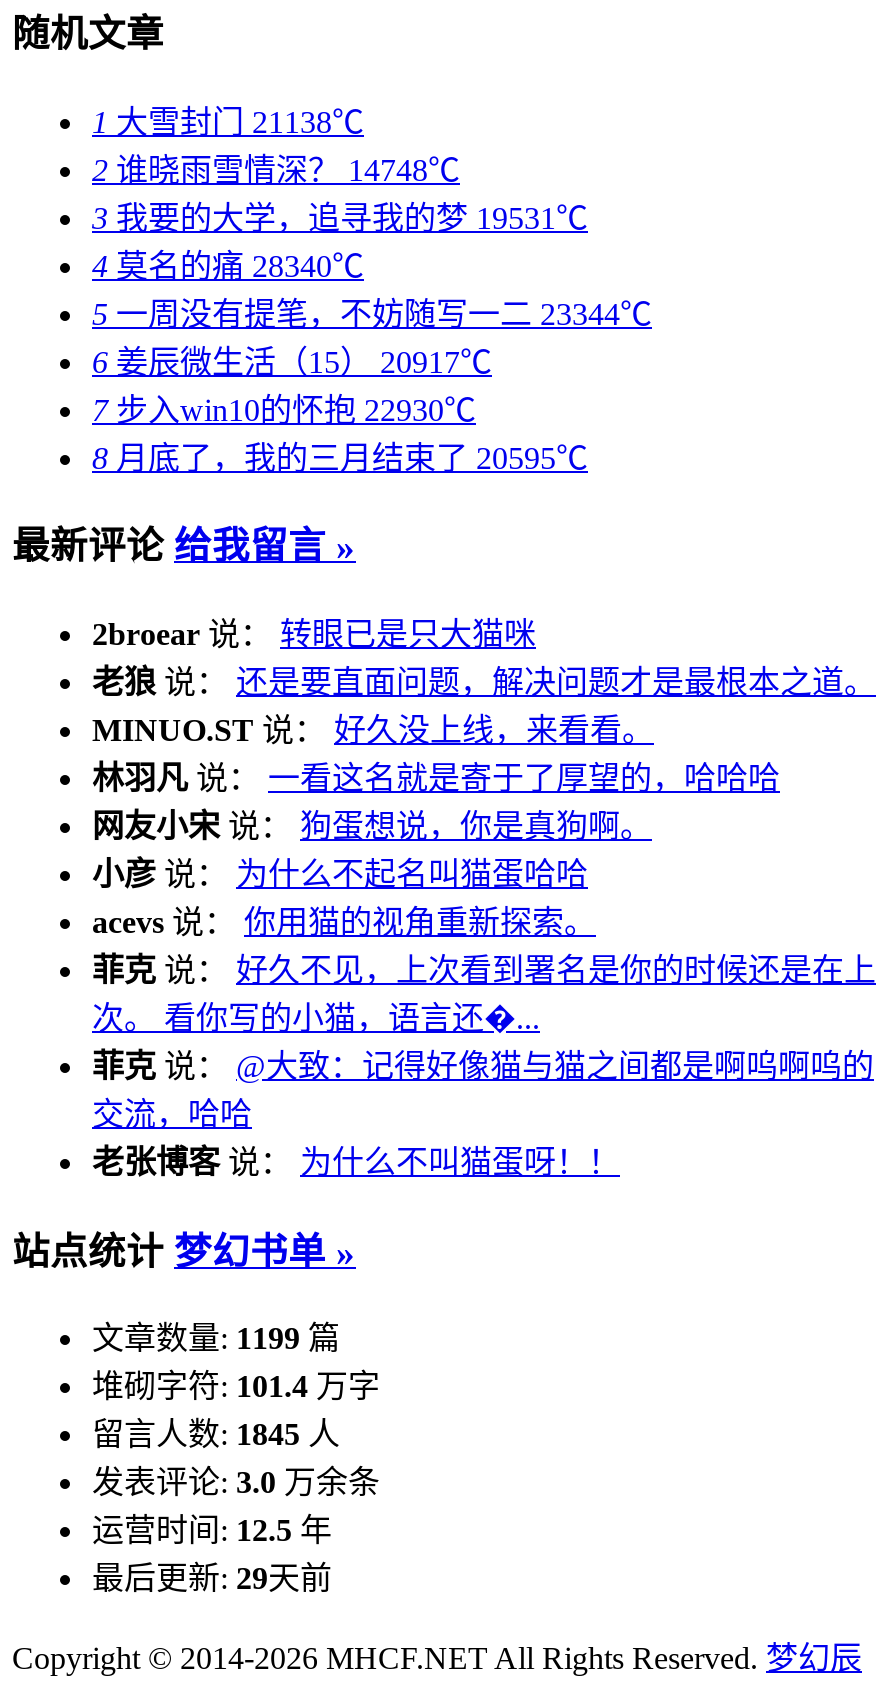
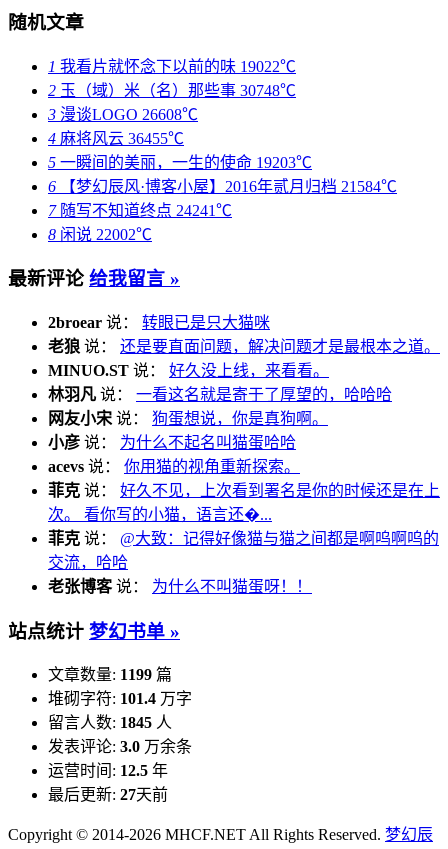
[92,104,652,474] 1大雪封门21138℃ | 2谁晓雨雪情深？14748℃ | 3我要的大学，追寻我的梦19531℃ | 4莫名的痛28340℃ | 5一周没有提笔，不妨随写一二23344℃ | 6姜辰微生活（15）20917℃ | 7步入win10的怀抱22930℃ | 8月底了，我的三月结束了20595℃ -> [48,57,397,242] 1我看片就怀念下以前的味19022℃ | 2玉（域）米（名）那些事30748℃ | 3漫谈LOGO 26608℃ | 4麻将风云36455℃ | 5一瞬间的美丽，一生的使命19203℃ | 6【梦幻辰风·博客小屋】2016年贰月归档21584℃ | 7随写不知道终点24241℃ | 8闲说22002℃
[92,1562,332,1596] 最后更新: 29天前 -> [48,786,168,803] 最后更新: 27天前

